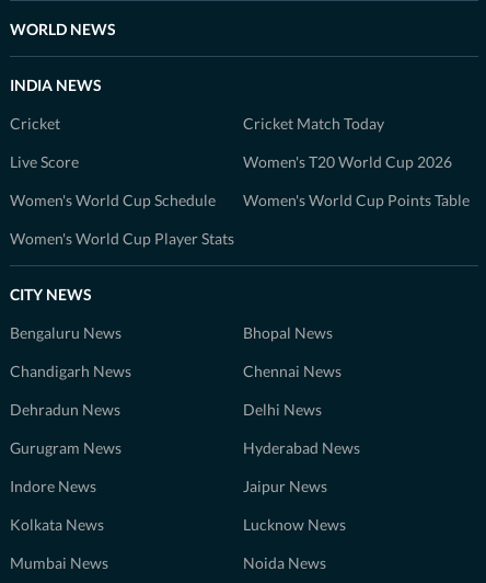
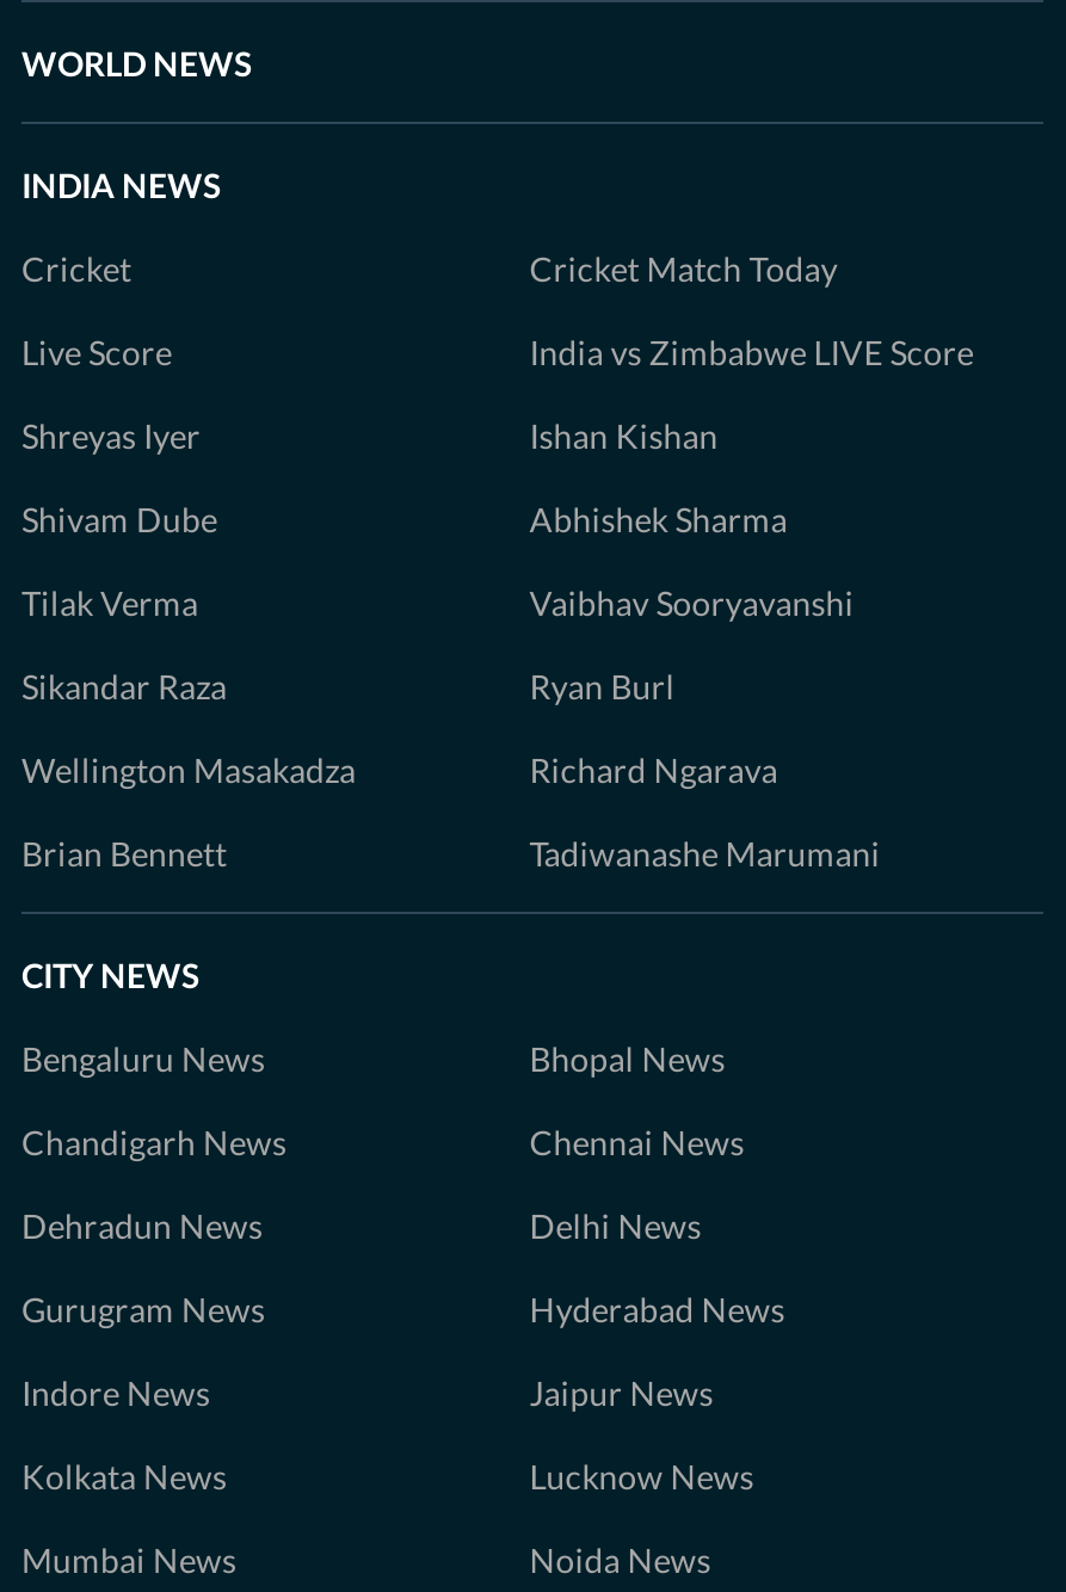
[10,152,469,247] Women's T20 World Cup 2026 | Women's World Cup Schedule | Women's World Cup Points Table | Women's World Cup Player Stats -> [21,331,973,873] India vs Zimbabwe LIVE Score | Shreyas Iyer | Ishan Kishan | Shivam Dube | Abhishek Sharma | Tilak Verma | Vaibhav Sooryavanshi | Sikandar Raza | Ryan Burl | Wellington Masakadza | Richard Ngarava | Brian Bennett | Tadiwanashe Marumani

